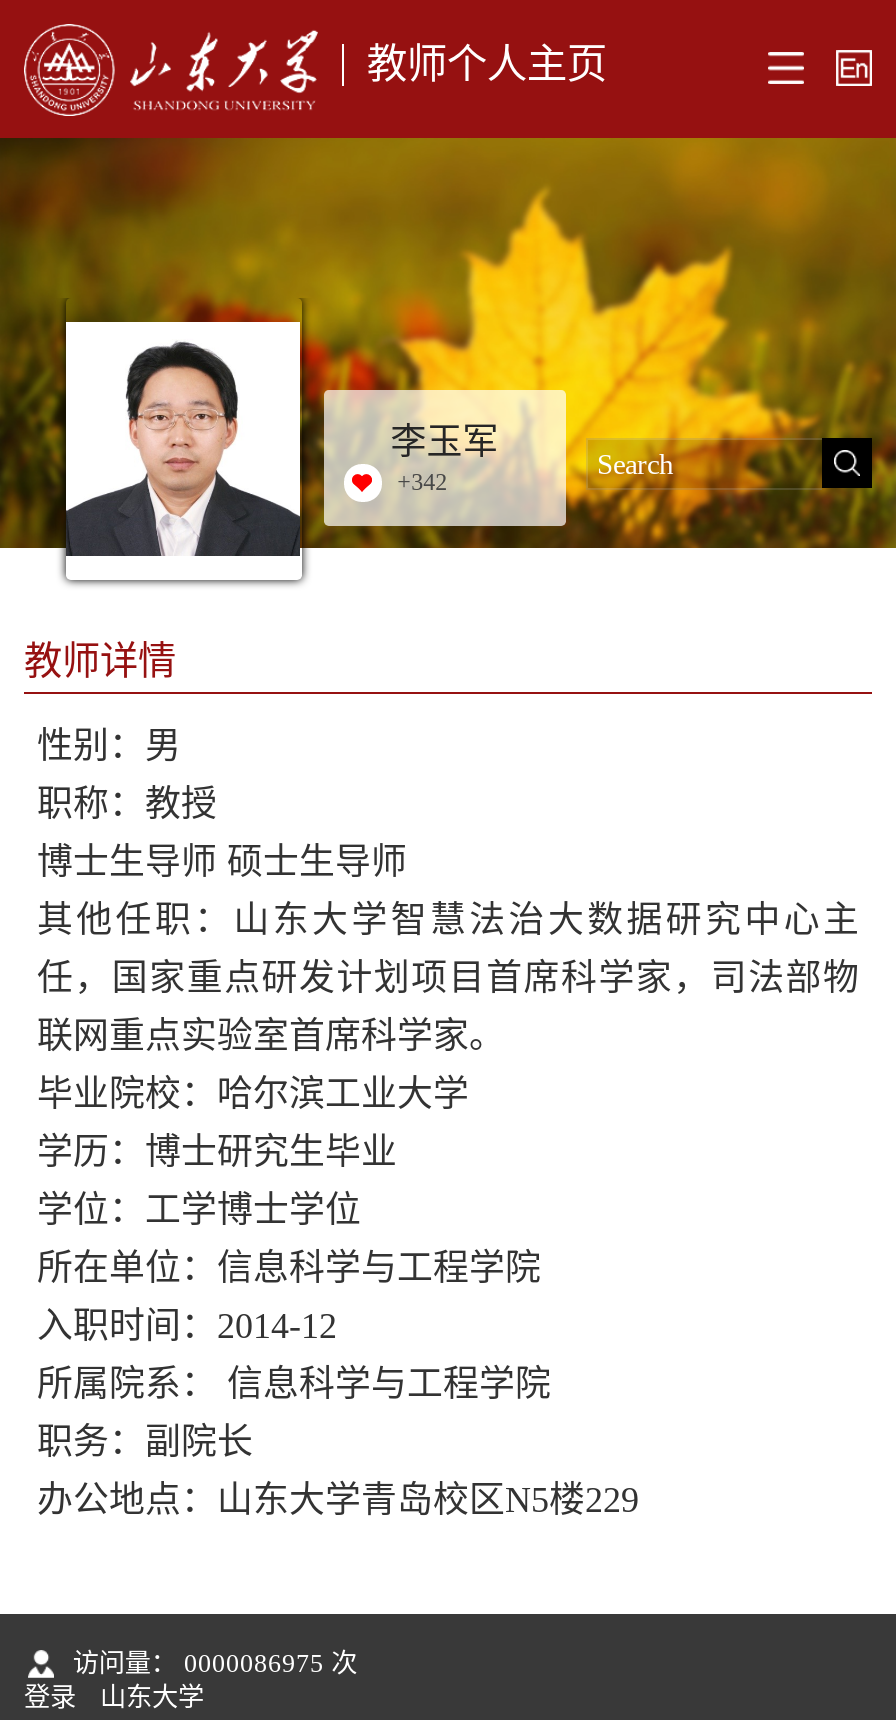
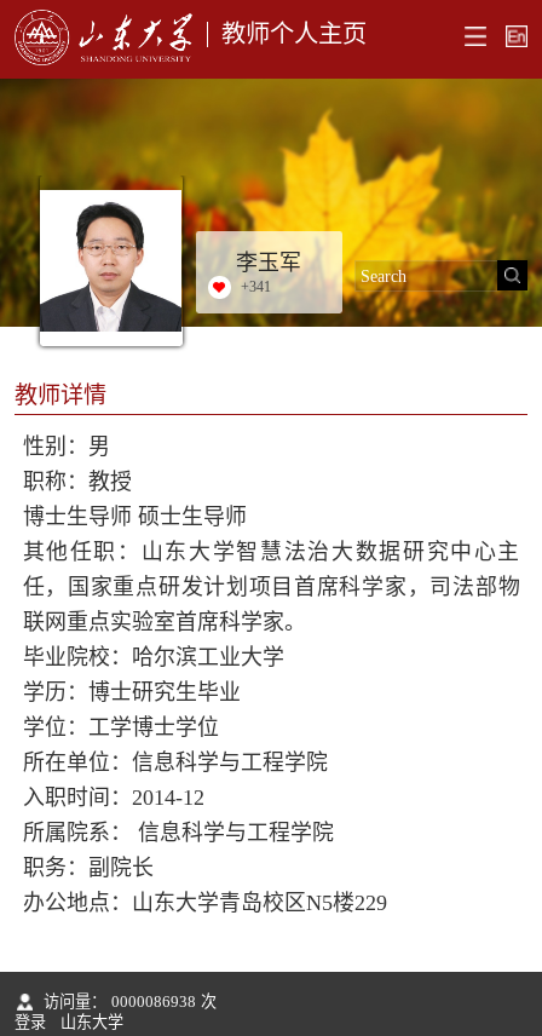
[397,468,447,496] +342 -> [240,278,271,295] +341
[73,1649,357,1679] 访问量： 0000086975 次 -> [44,993,216,1011] 访问量： 0000086938 次

